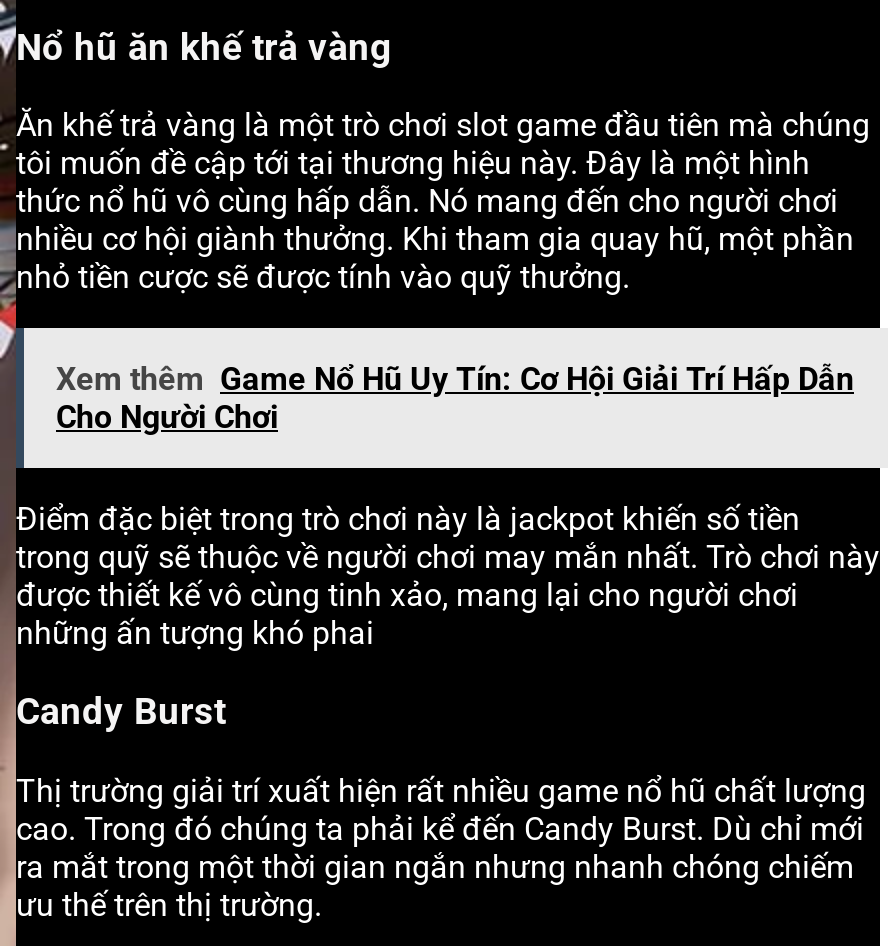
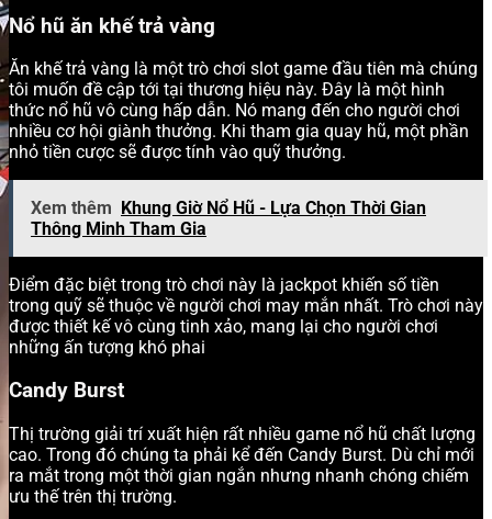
[56,361,854,437] Xem thêm Game Nổ Hũ Uy Tín: Cơ Hội Giải Trí Hấp Dẫn | Cho Người Chơi -> [31,198,426,240] Xem thêm Khung Giờ Nổ Hũ - Lựa Chọn Thời Gian | Thông Minh Tham Gia

